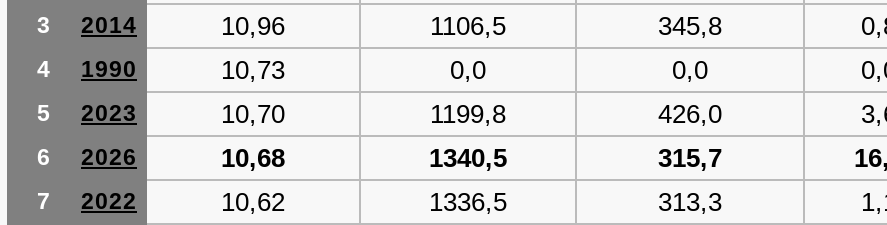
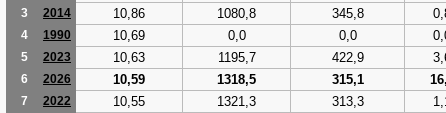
[221,10,285,40] 10,96 -> [113,6,145,21] 10,86
[430,10,506,40] 1106,5 -> [217,6,256,21] 1080,8
[221,54,285,84] 10,73 -> [113,28,145,43] 10,69
[221,98,285,128] 10,70 -> [113,50,145,65] 10,63
[430,98,506,128] 1199,8 -> [217,50,255,65] 1195,7
[658,98,722,128] 426,0 -> [331,50,363,65] 422,9
[221,142,285,172] 10,68 -> [113,72,145,87] 10,59
[429,142,507,172] 1340,5 -> [217,72,256,87] 1318,5
[658,142,722,172] 315,7 -> [331,72,363,87] 315,1
[221,186,285,216] 10,62 -> [113,94,145,109] 10,55
[429,186,507,216] 1336,5 -> [217,94,256,109] 1321,3

